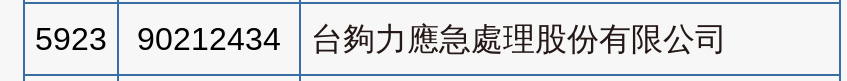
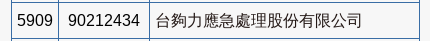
[35,22,727,56] 5923 90212434 台夠力應急處理股份有限公司 -> [17,12,363,29] 5909 90212434 台夠力應急處理股份有限公司

